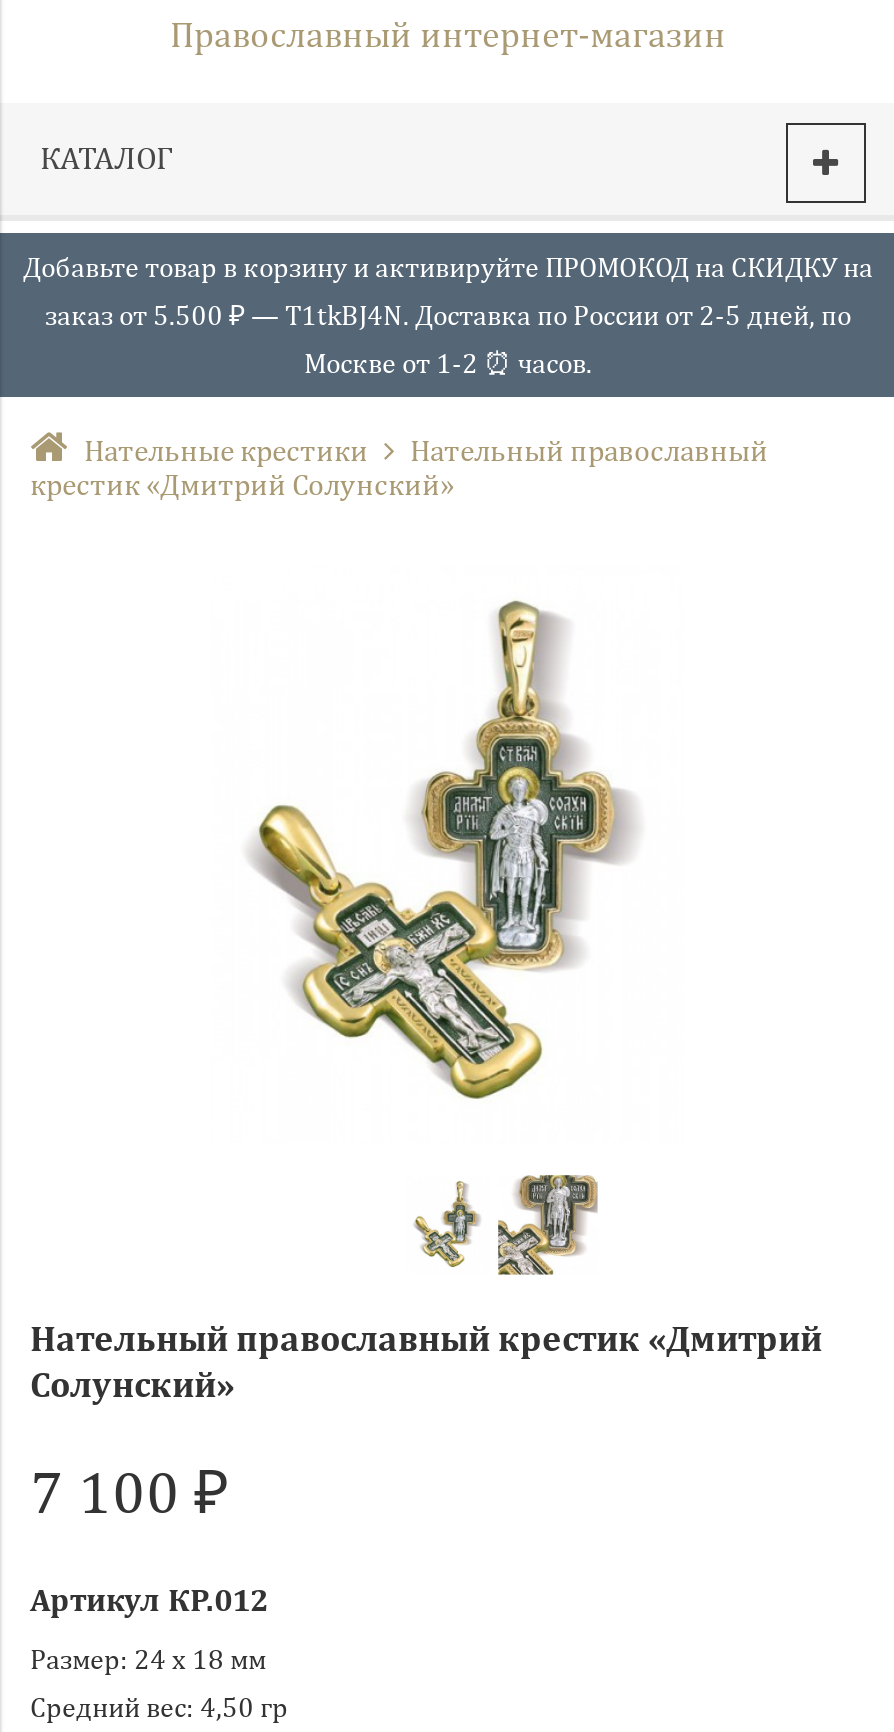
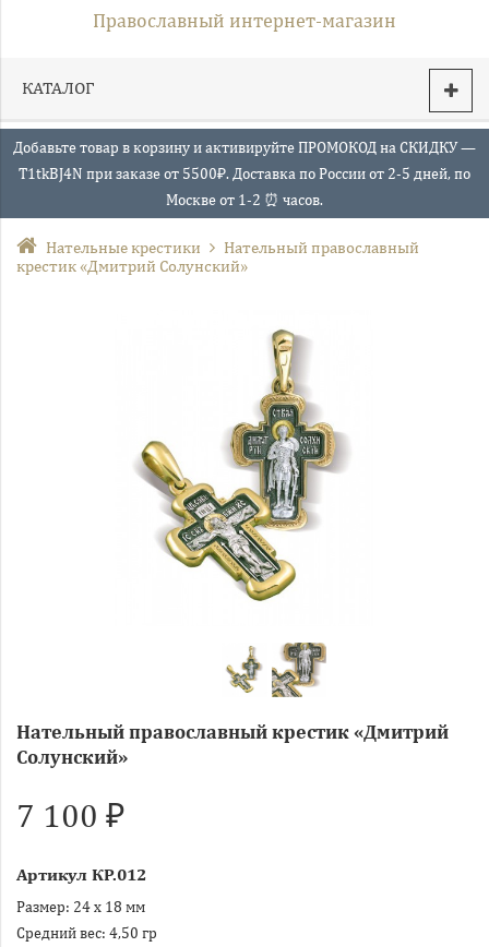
[23,251,873,283] Добавьте товар в корзину и активируйте ПРОМОКОД на СКИДКУ на -> [13,139,476,156] Добавьте товар в корзину и активируйте ПРОМОКОД на СКИДКУ —
[45,299,851,331] заказ от 5.500 ₽ — T1tkBJ4N. Доставка по России от 2-5 дней, по -> [19,165,470,182] T1tkBJ4N при заказе от 5500₽. Доставка по России от 2-5 дней, по

